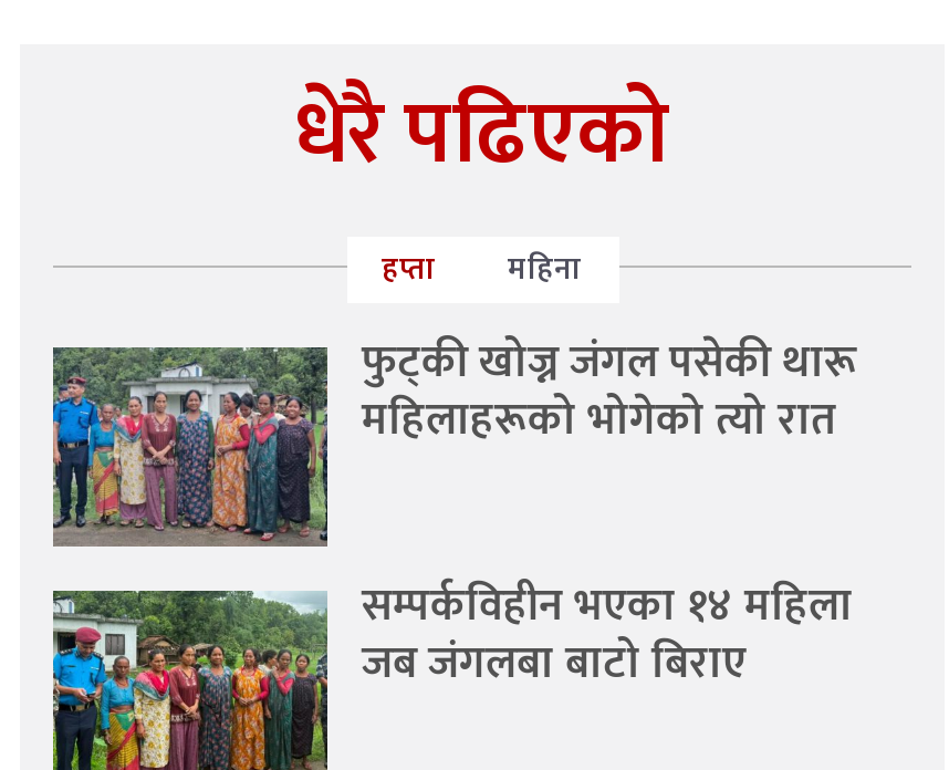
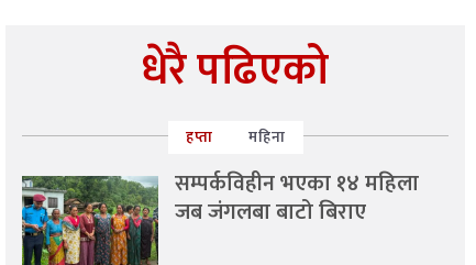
[53,325,857,549] [image] | फुट्की खोज्न जंगल पसेकी थारू | महिलाहरूको भोगेको त्यो रात -> none

